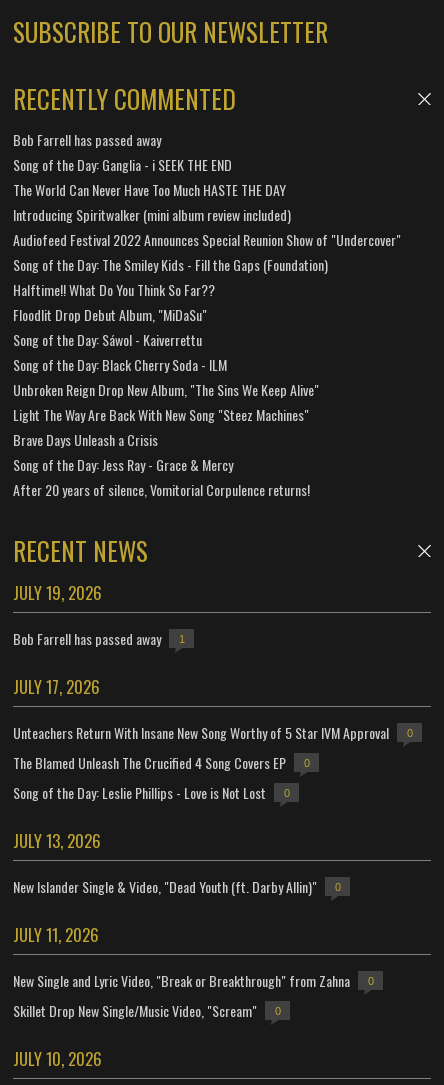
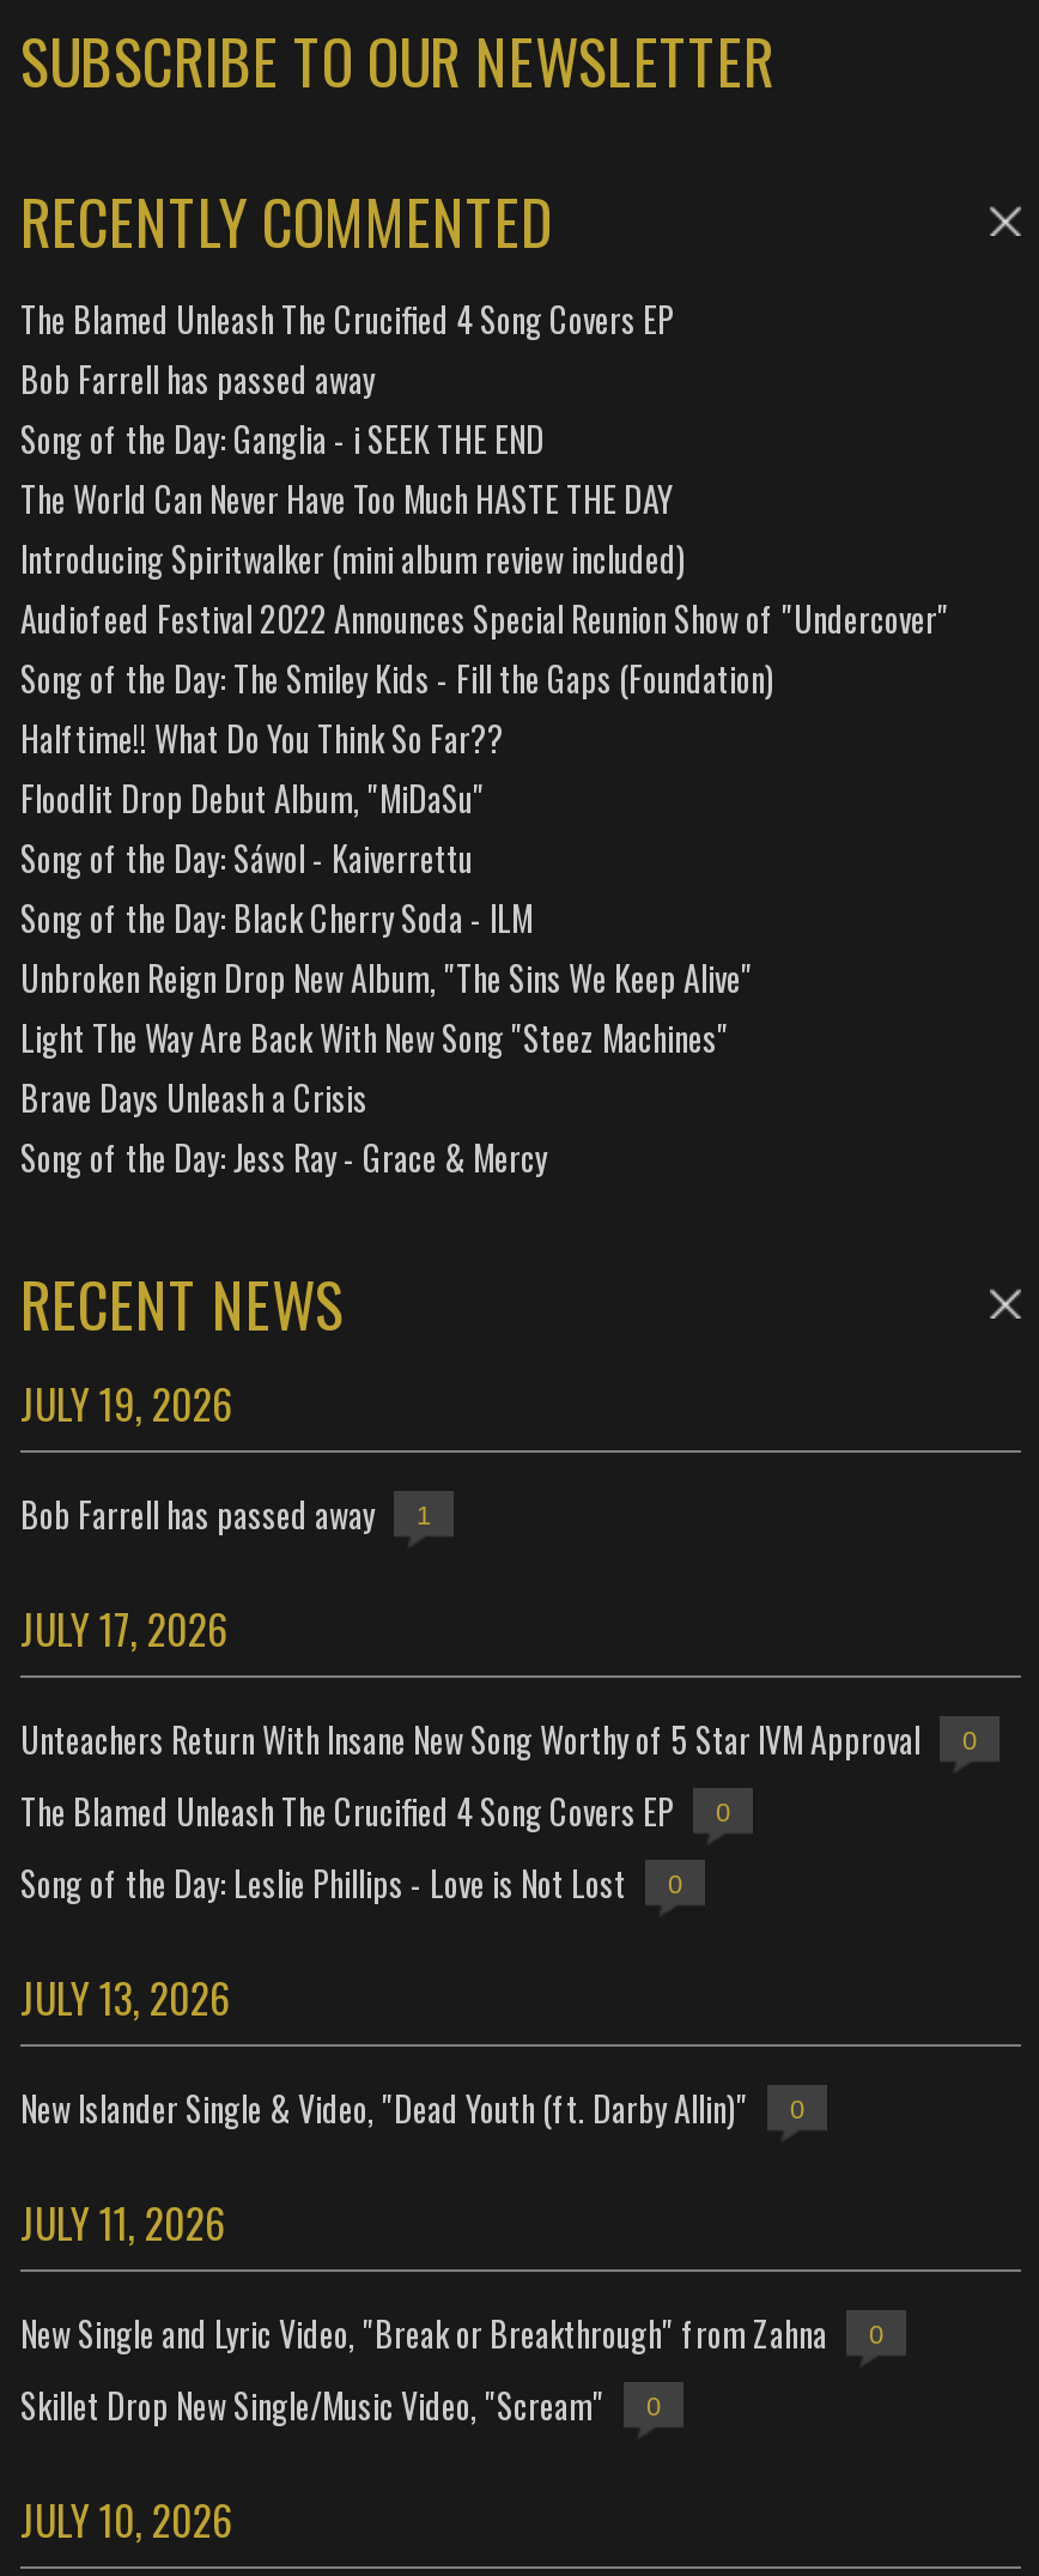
none -> [20,294,674,344] The Blamed Unleash The Crucified 4 Song Covers EP
moved [13,129,401,475] -> [20,354,949,1183]: Bob Farrell has passed away | Song of the Day: Ganglia - i SEEK THE END | The World Can Never Have Too Much HASTE THE DAY | ... | Brave Days Unleash a Crisis | Song of the Day: Jess Ray - Grace & Mercy
[13,479,310,500] After 20 years of silence, Vomitorial Corpulence returns! -> none

